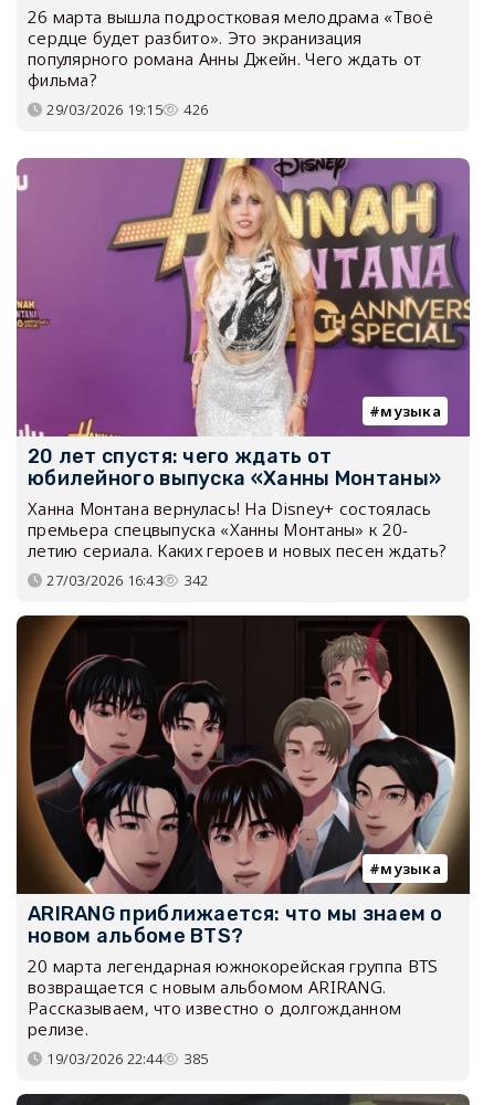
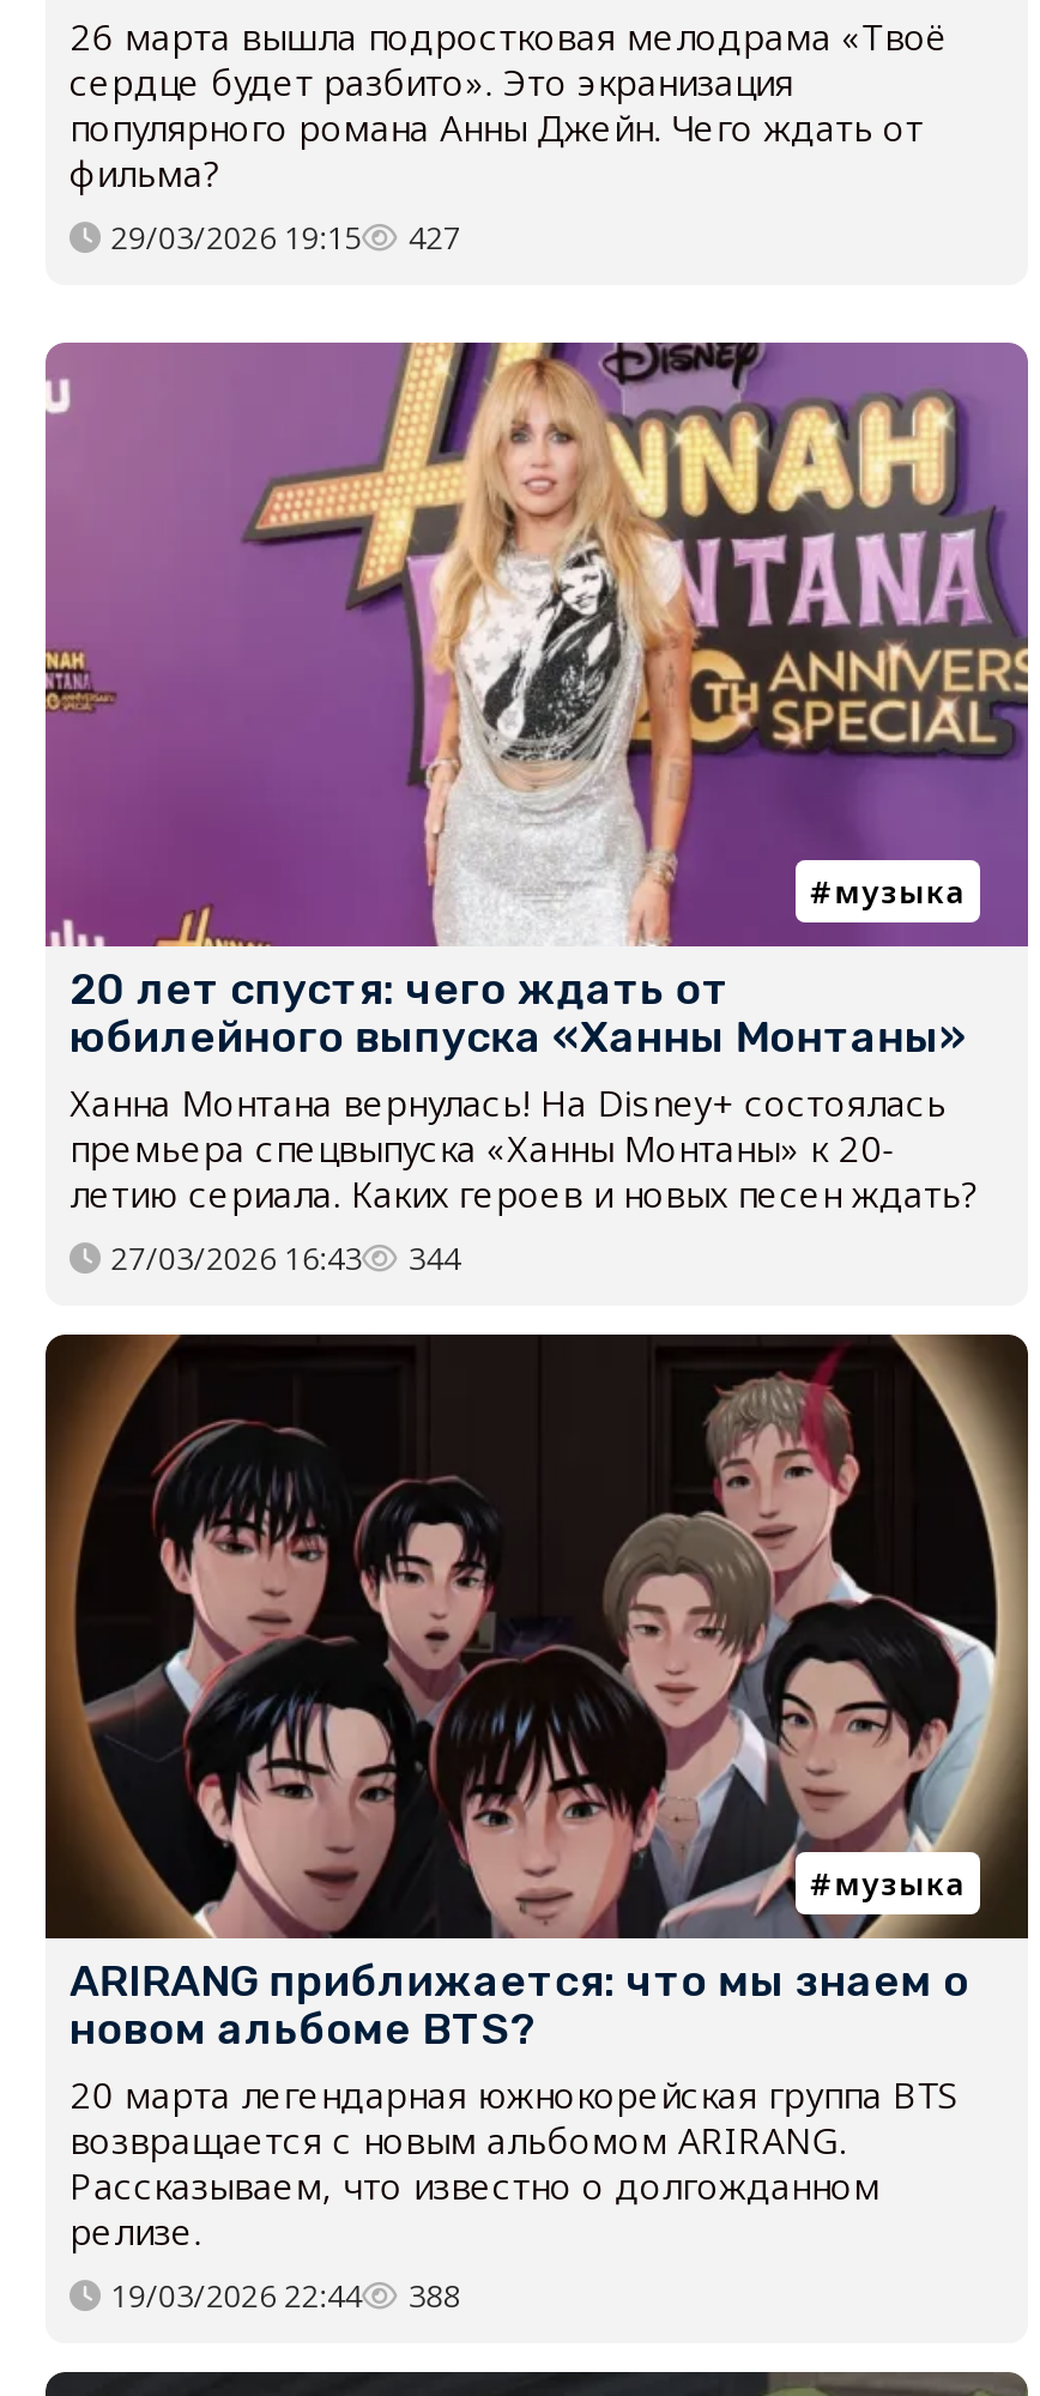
[47,99,208,119] 29/03/2026 19:15 426 -> [111,215,461,258] 29/03/2026 19:15 427
[47,570,208,590] 27/03/2026 16:43 342 -> [111,1235,461,1279] 27/03/2026 16:43 344
[47,1048,208,1068] 19/03/2026 22:44 385 -> [111,2273,461,2316] 19/03/2026 22:44 388

